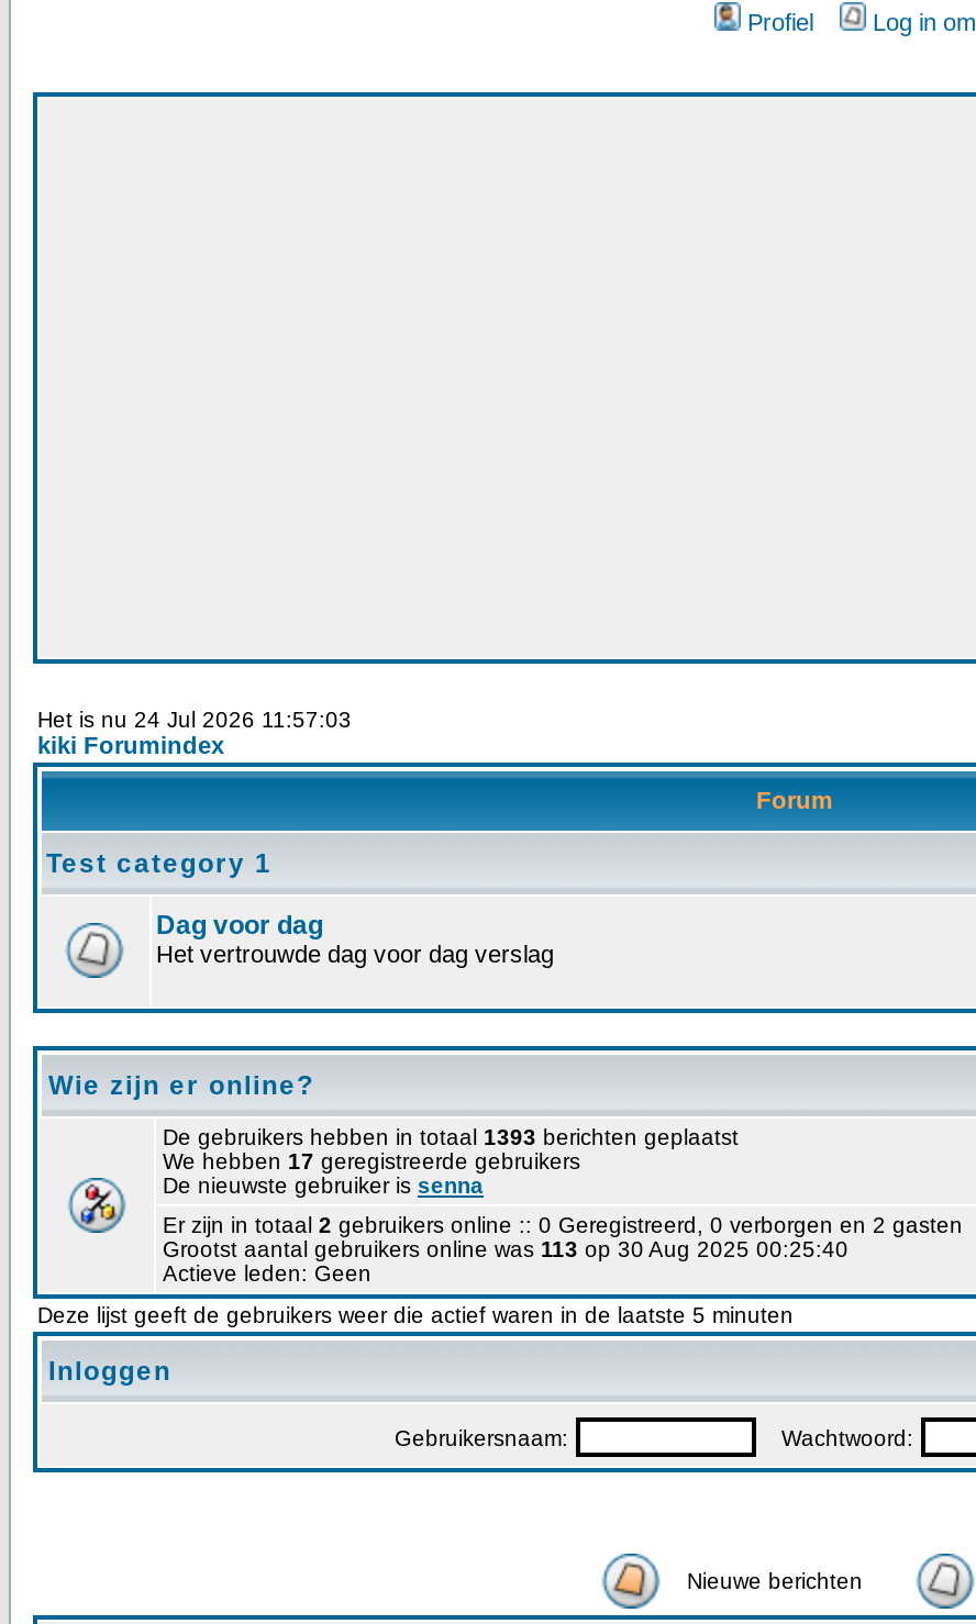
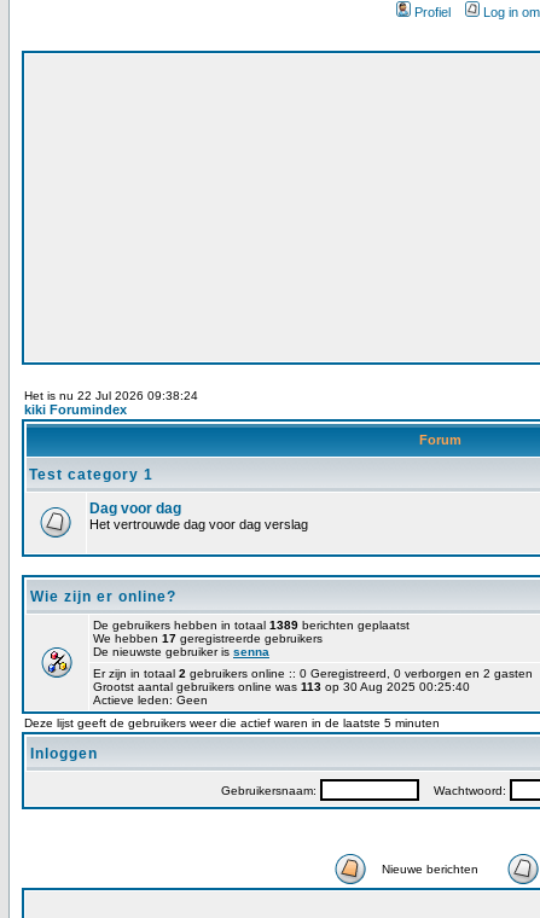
[37,708,352,732] Het is nu 24 Jul 2026 11:57:03 -> [24,389,198,402] Het is nu 22 Jul 2026 09:38:24
[163,1125,739,1149] De gebruikers hebben in totaal 1393 berichten geplaatst -> [93,618,410,632] De gebruikers hebben in totaal 1389 berichten geplaatst

